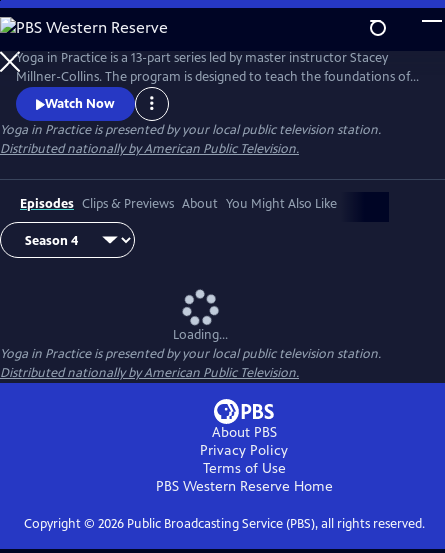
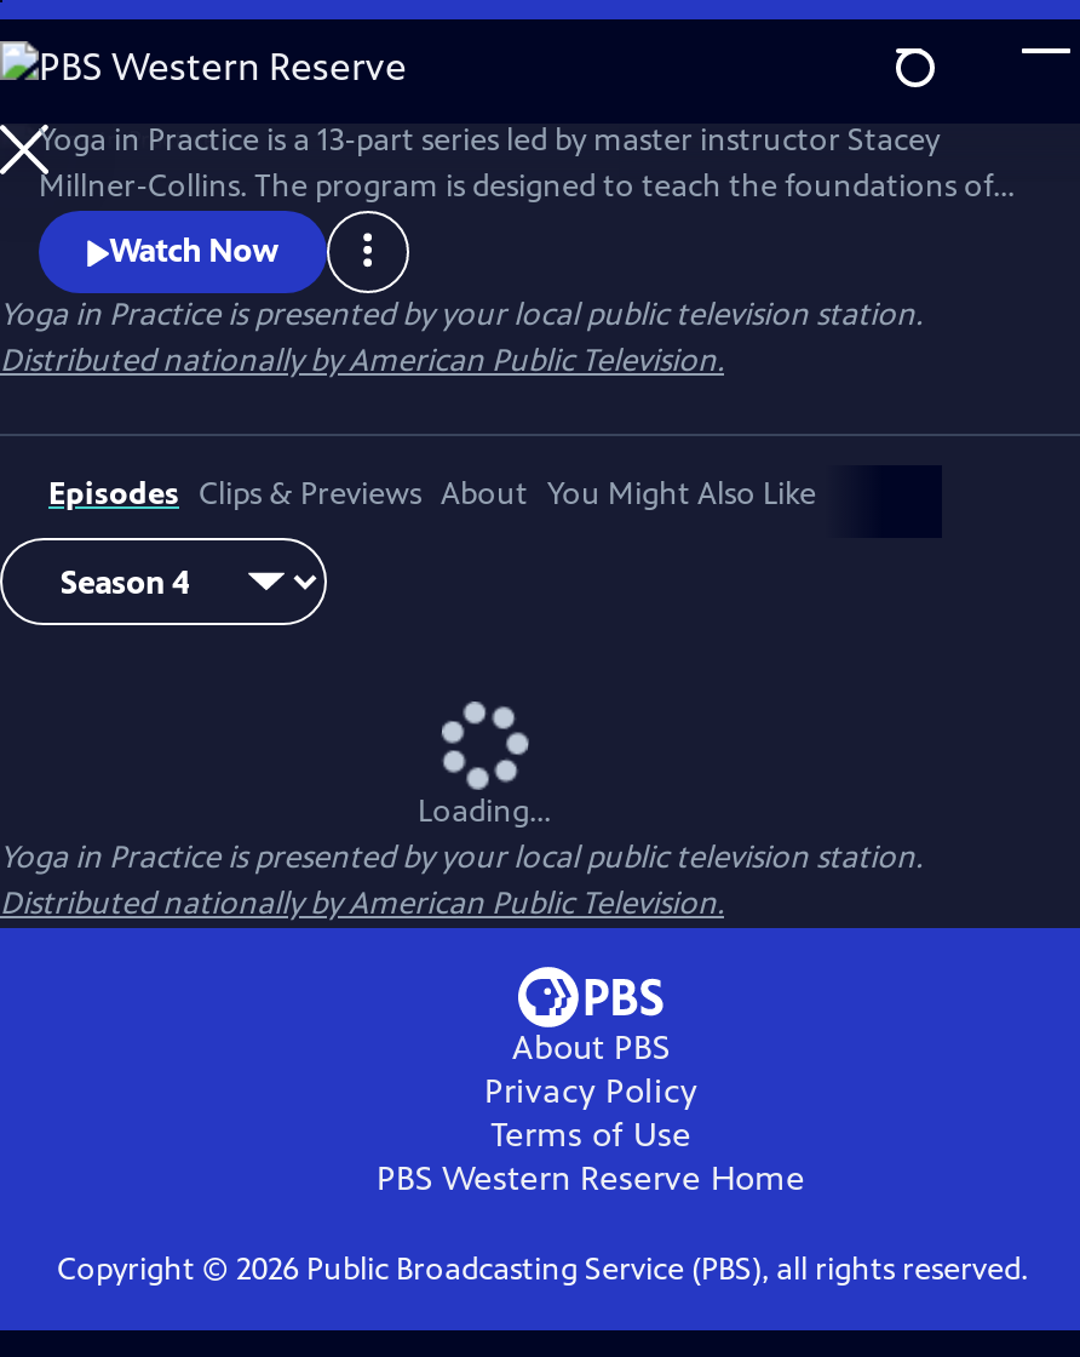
[183,289,219,325] [image] -> [441,700,528,788] [image]

